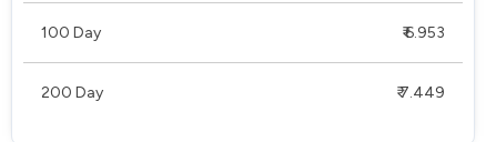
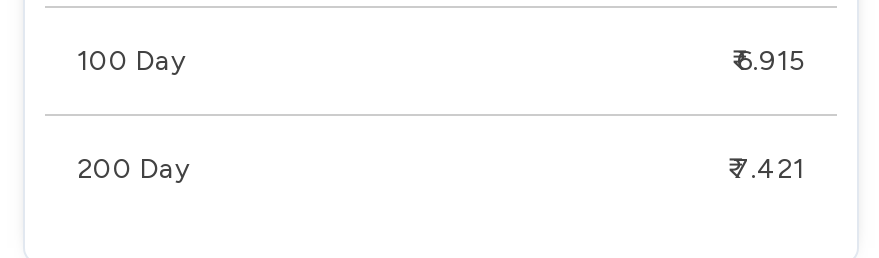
[402,23,445,42] ₹ 6.953 -> [731,44,805,78] ₹ 6.915
[396,83,445,102] ₹ 7.449 -> [727,152,805,186] ₹ 7.421

